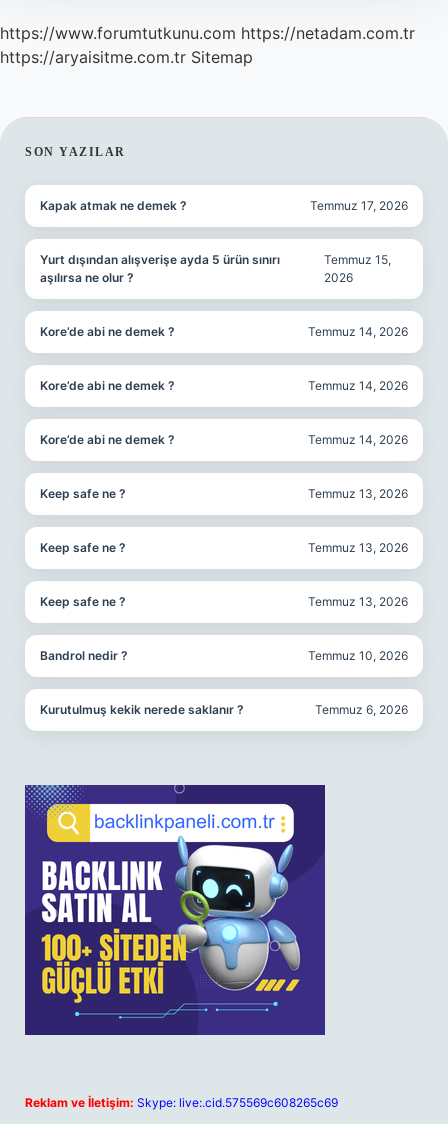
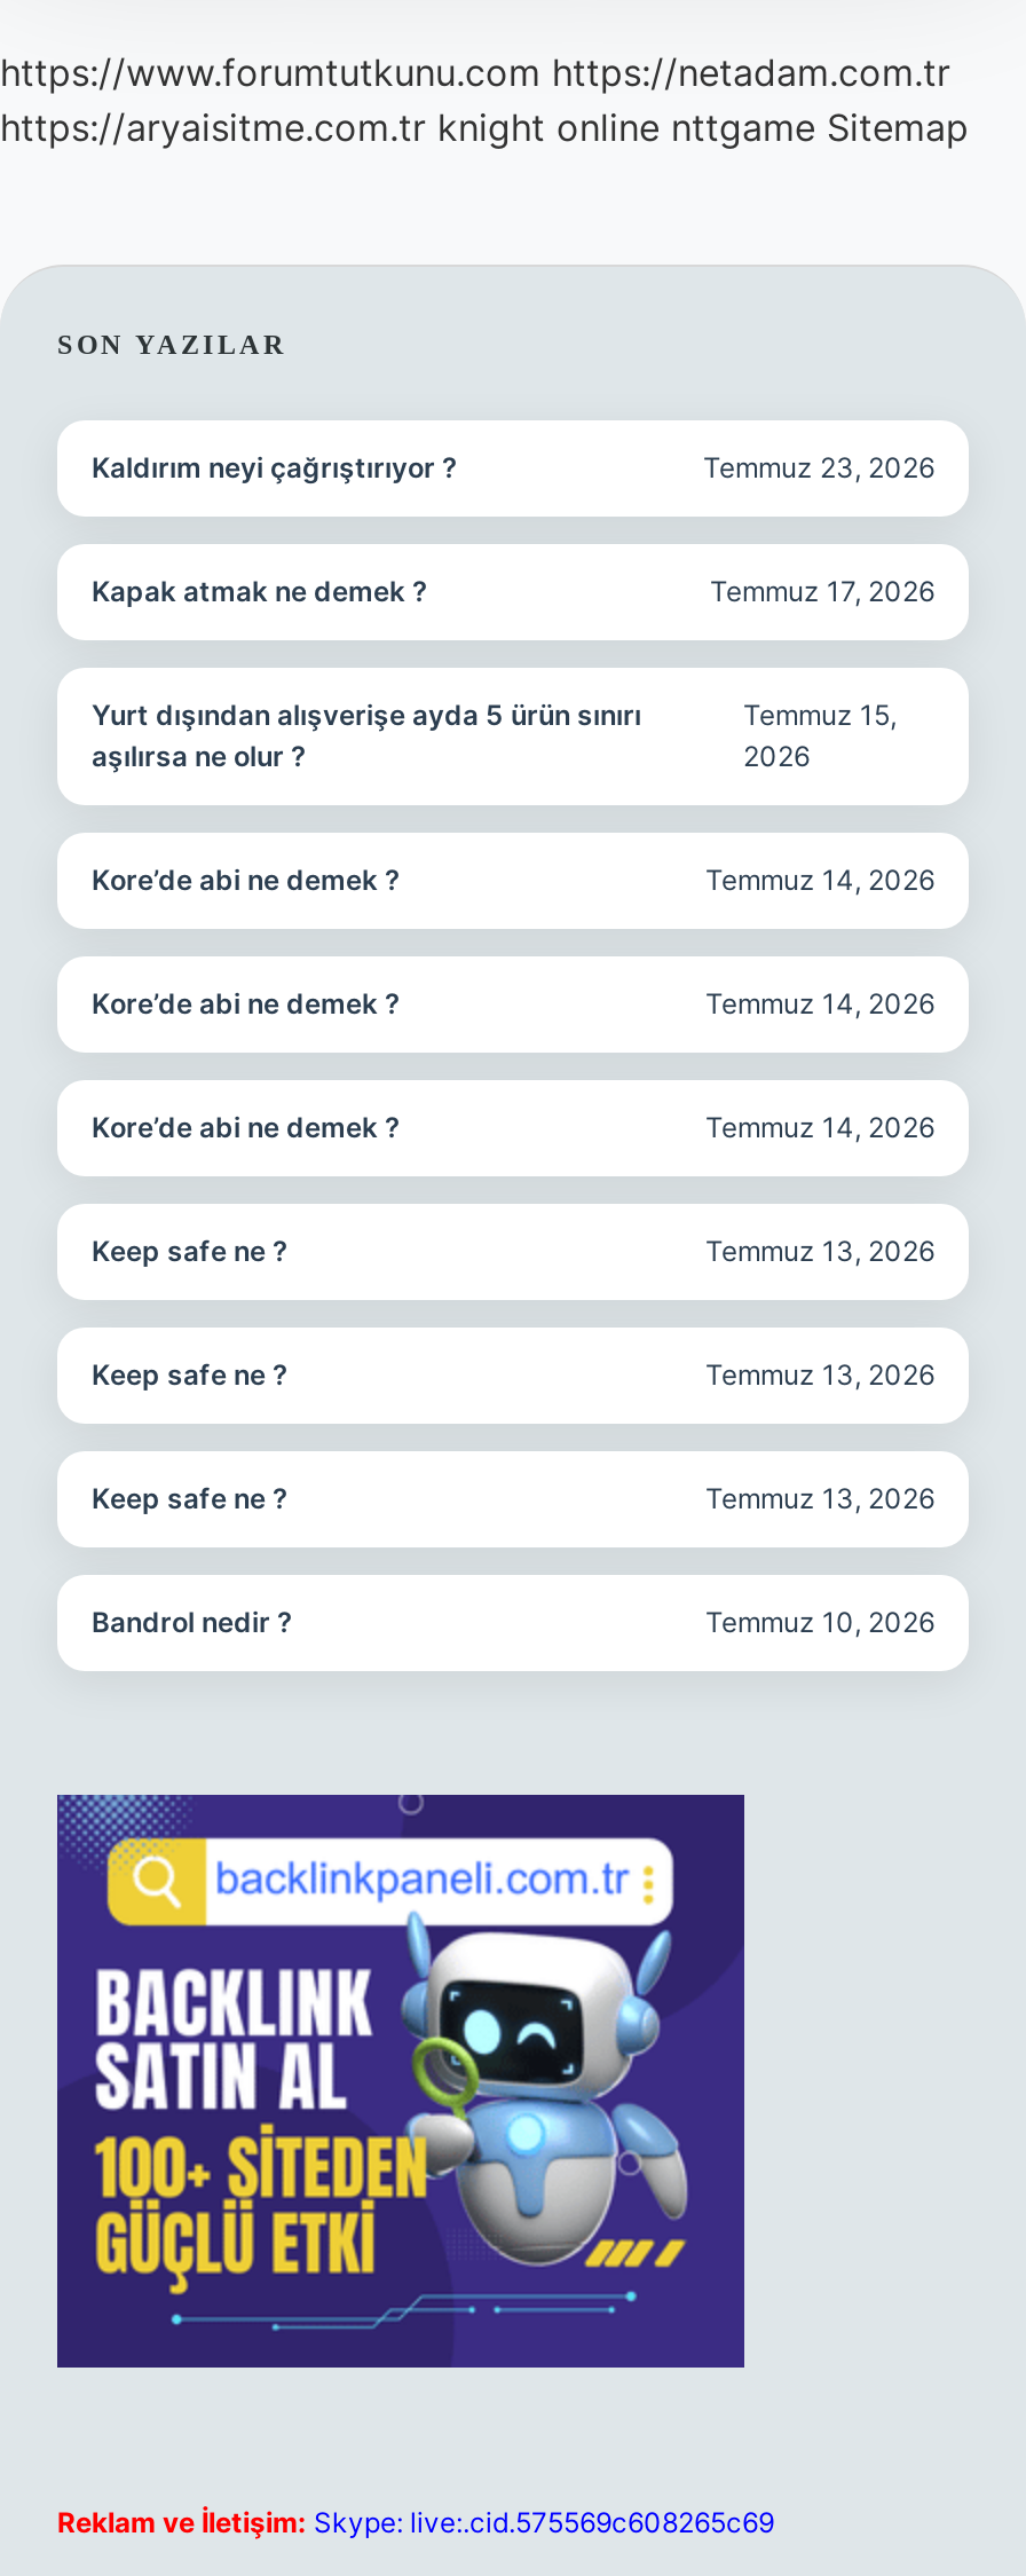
[0,47,253,67] https://aryaisitme.com.tr Sitemap -> [0,104,969,150] https://aryaisitme.com.tr knight online nttgame Sitemap
none -> [92,450,934,485] Kaldırım neyi çağrıştırıyor ? | Temmuz 23, 2026
moved [40,198,408,663] -> [92,574,934,1639]: Kapak atmak ne demek ? | Temmuz 17, 2026 | Yurt dışından alışverişe ayda 5 ürün sınırı | ... | Bandrol nedir ? | Temmuz 10, 2026
[40,702,408,717] Kurutulmuş kekik nerede saklanır ? | Temmuz 6, 2026 -> none

